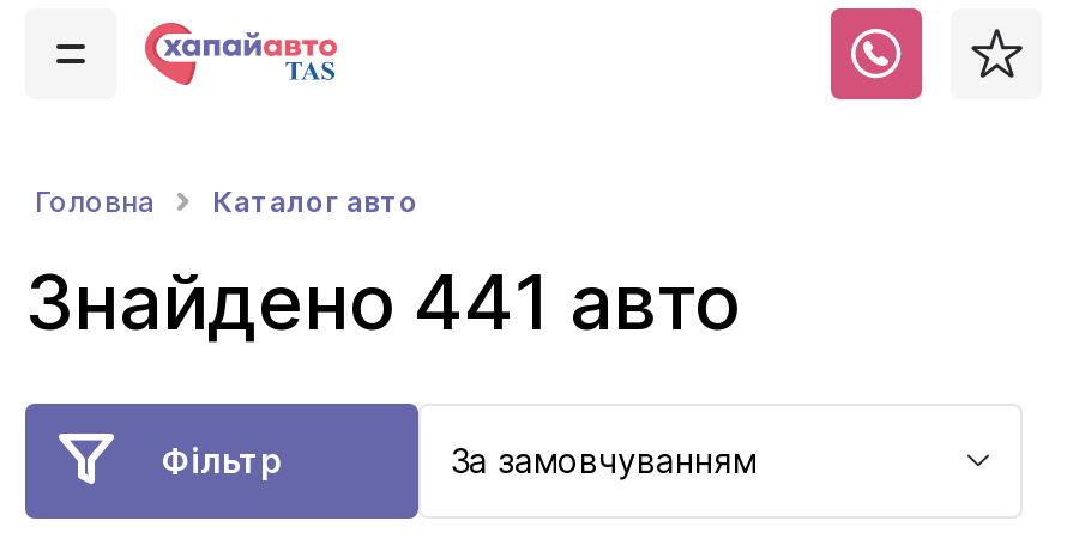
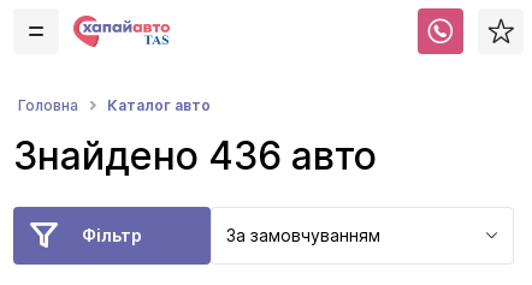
[25,255,740,349] Знайдено 441 авто -> [13,132,377,179] Знайдено 436 авто

